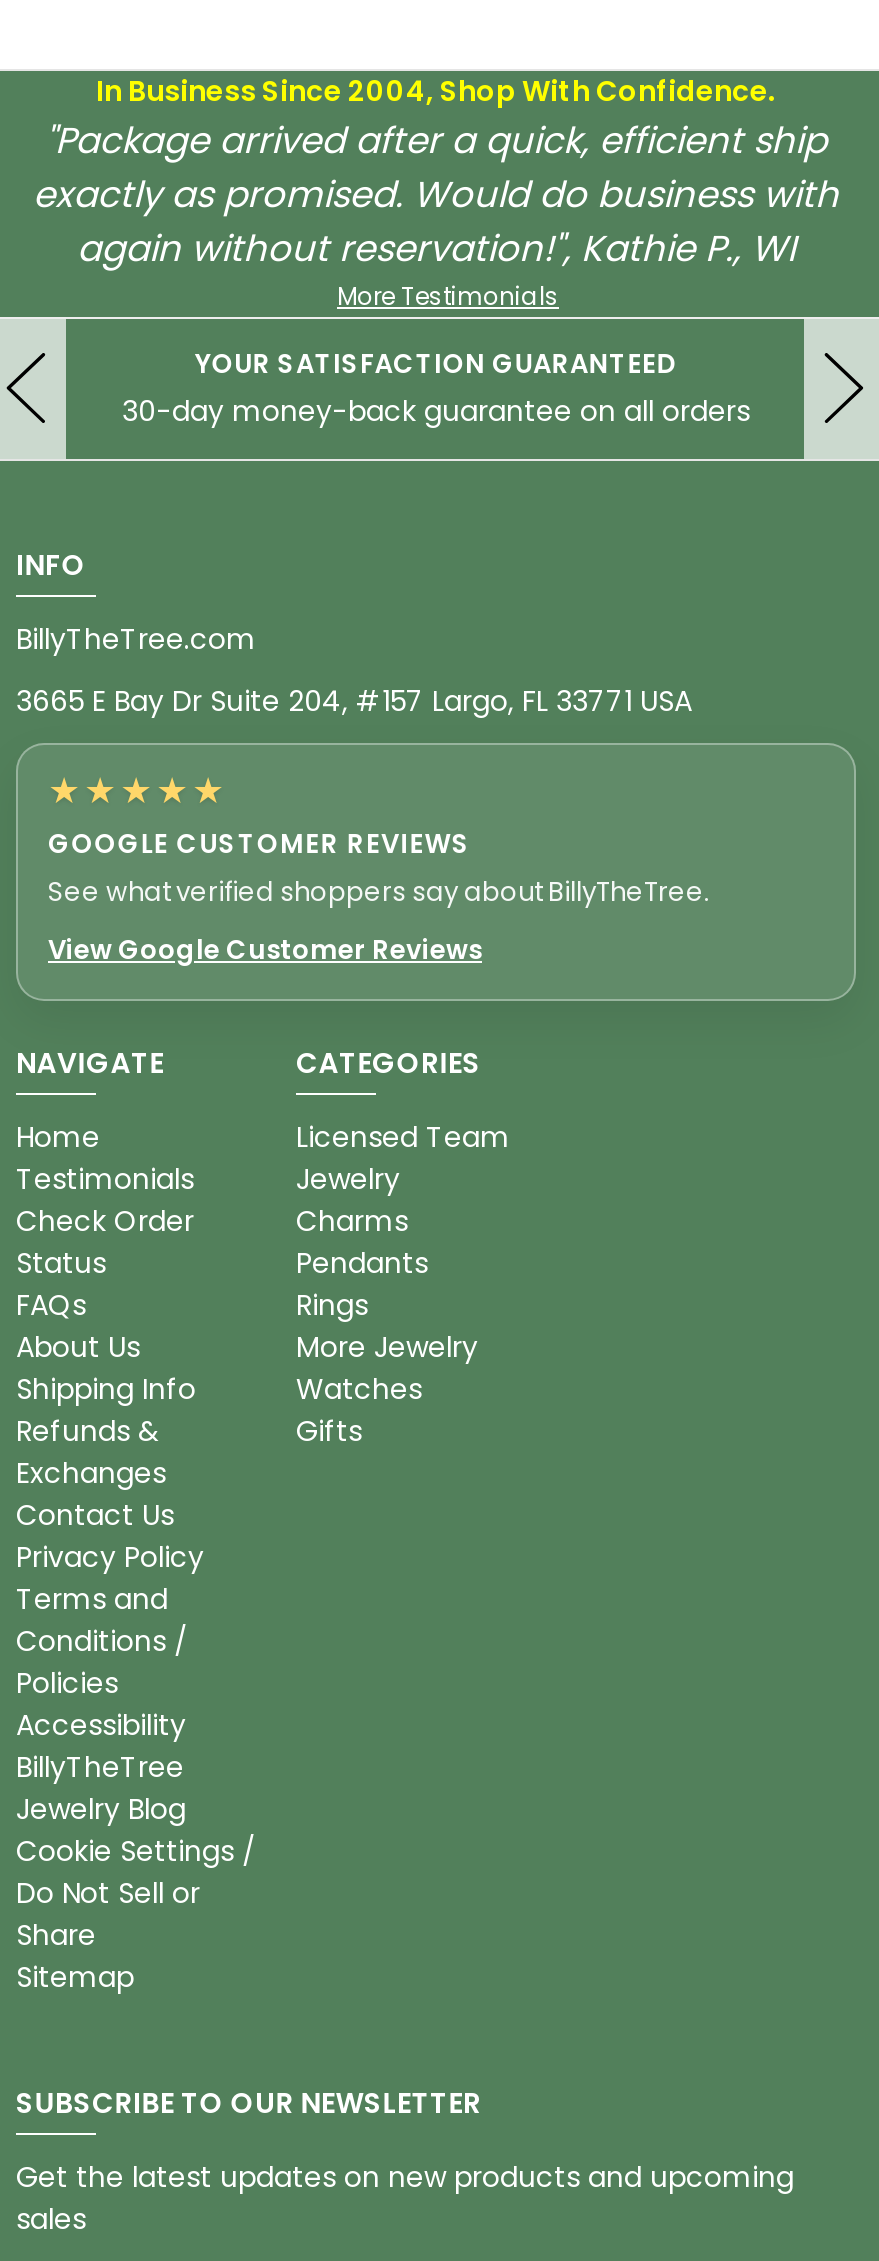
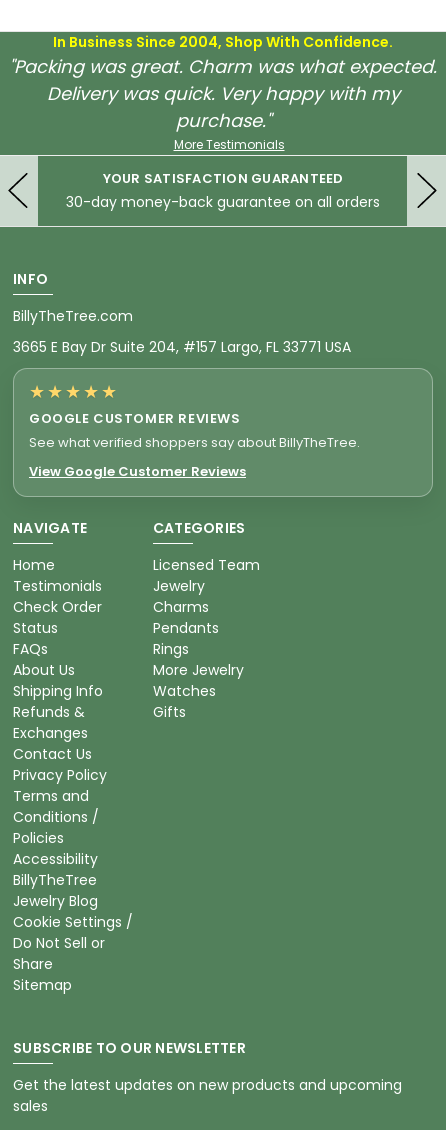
[33,115,839,273] "Package arrived after a quick, efficient ship | exactly as promised. Would do business with | again without reservation!", Kathie P., WI -> [9,54,437,133] "Packing was great. Charm was what expected. | Delivery was quick. Very happy with my | purchase."

